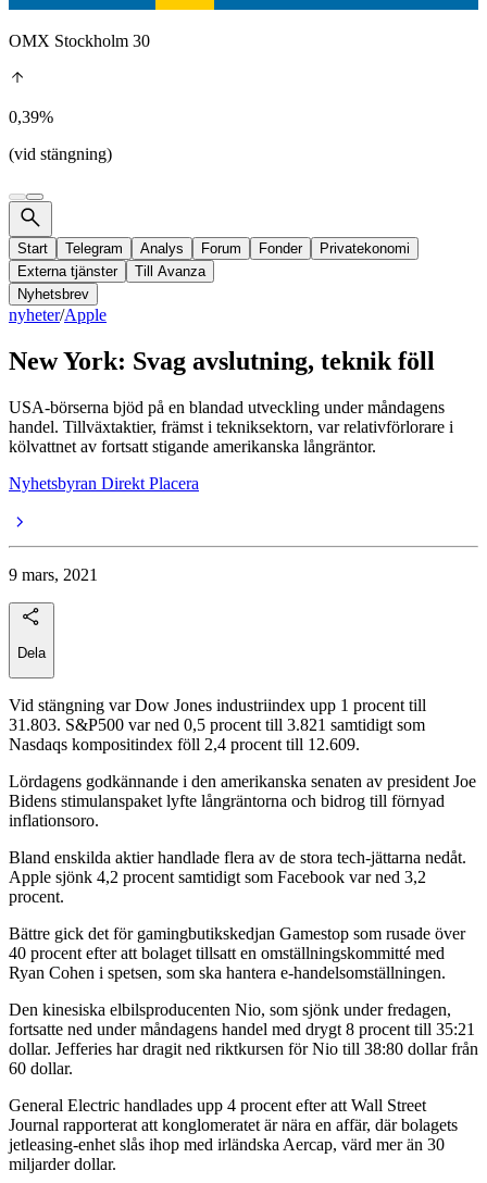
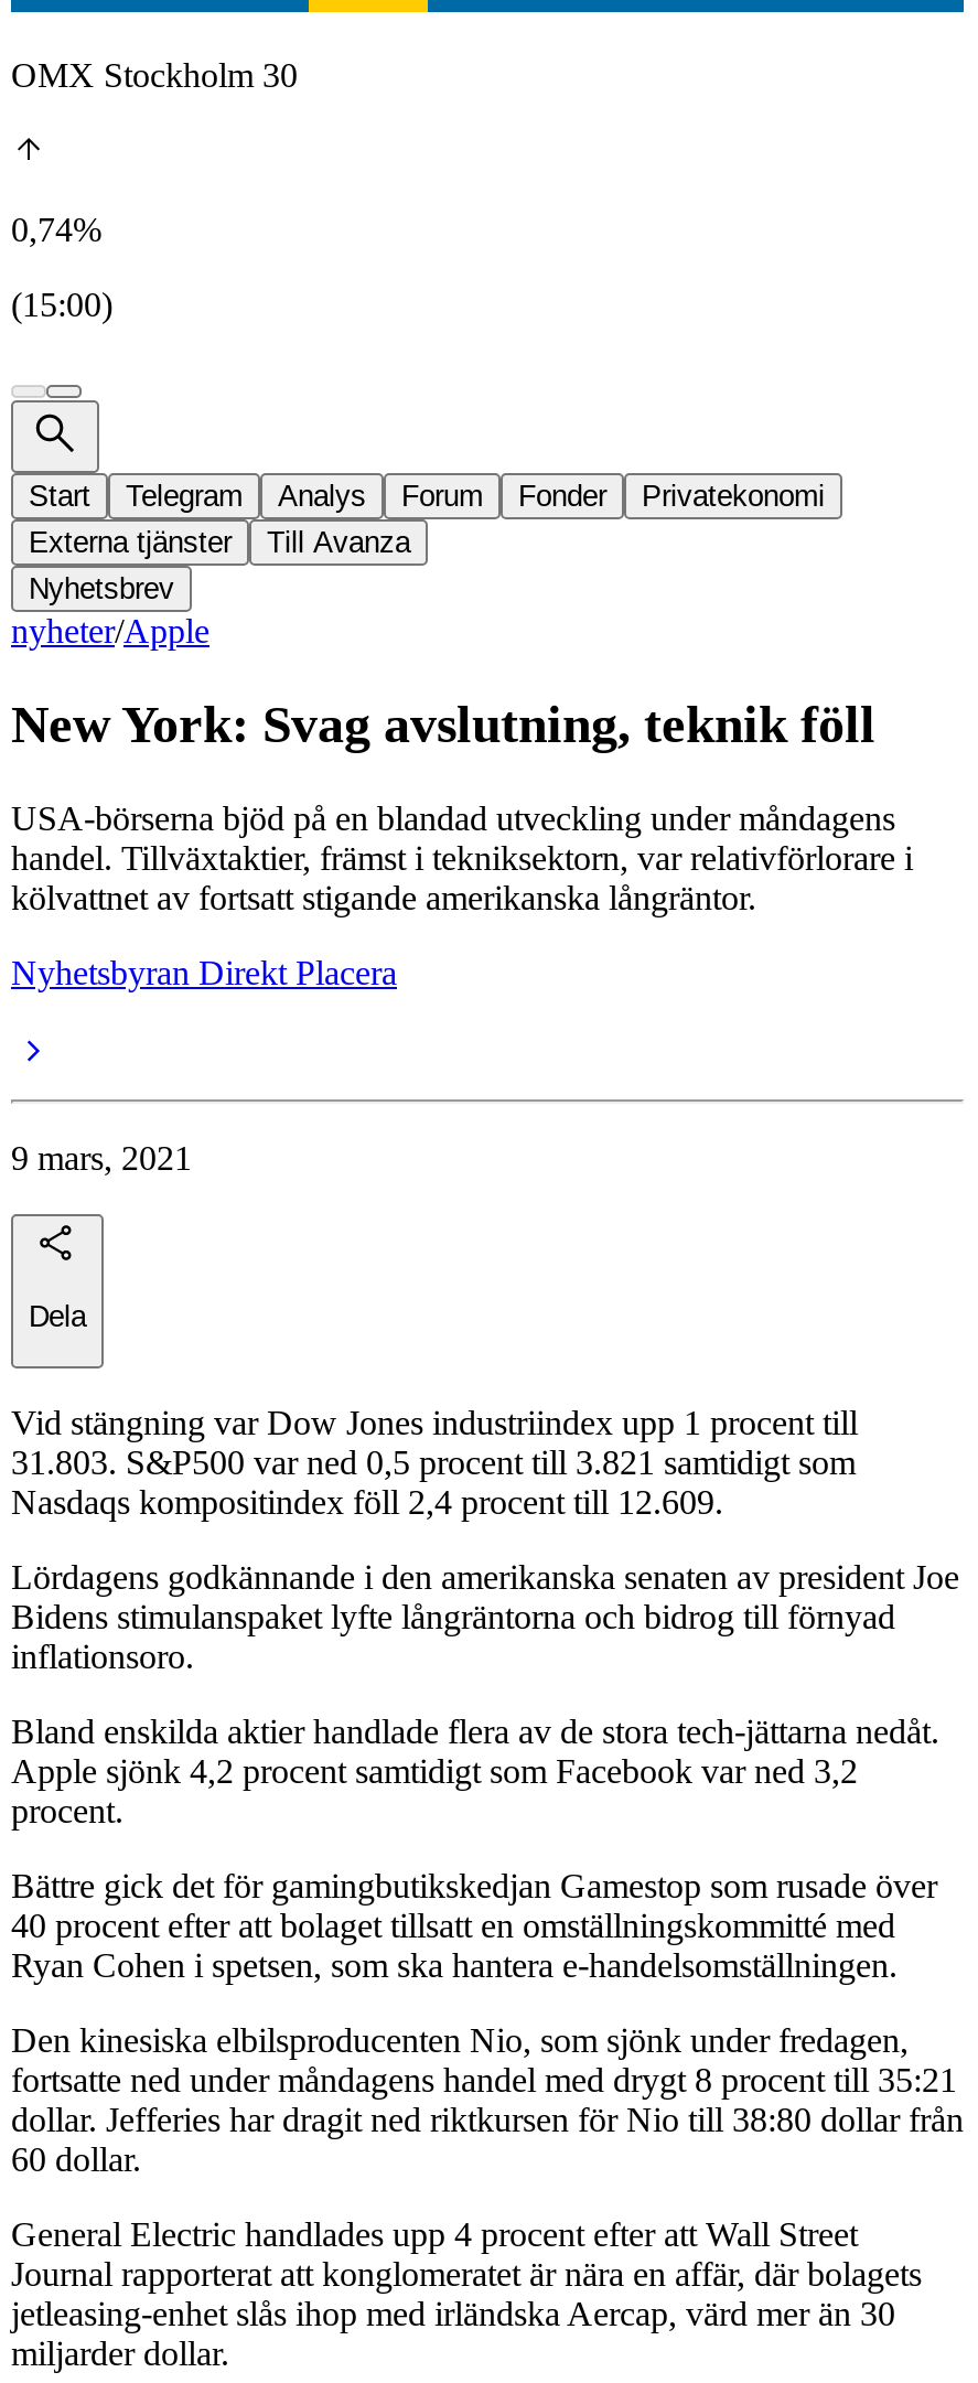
[9,108,53,126] 0,39% -> [11,211,101,248] 0,74%
[9,145,112,163] (vid stängning) -> [11,286,112,323] (15:00)

